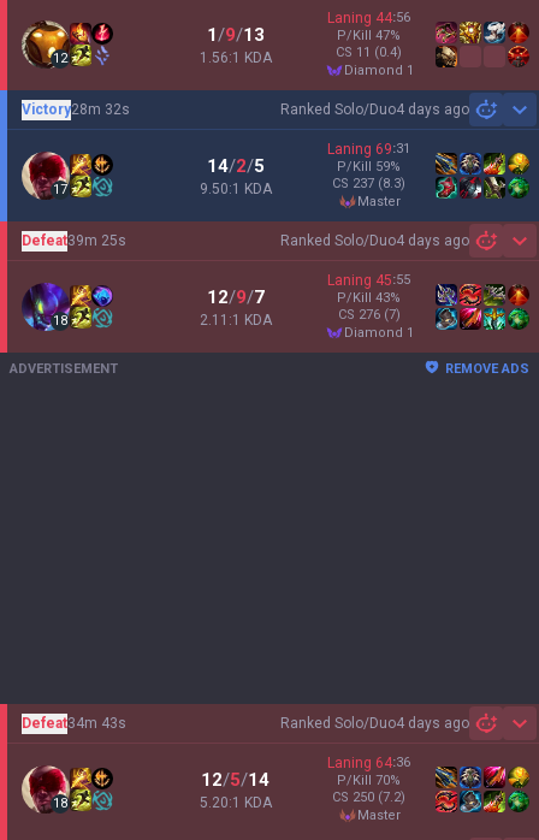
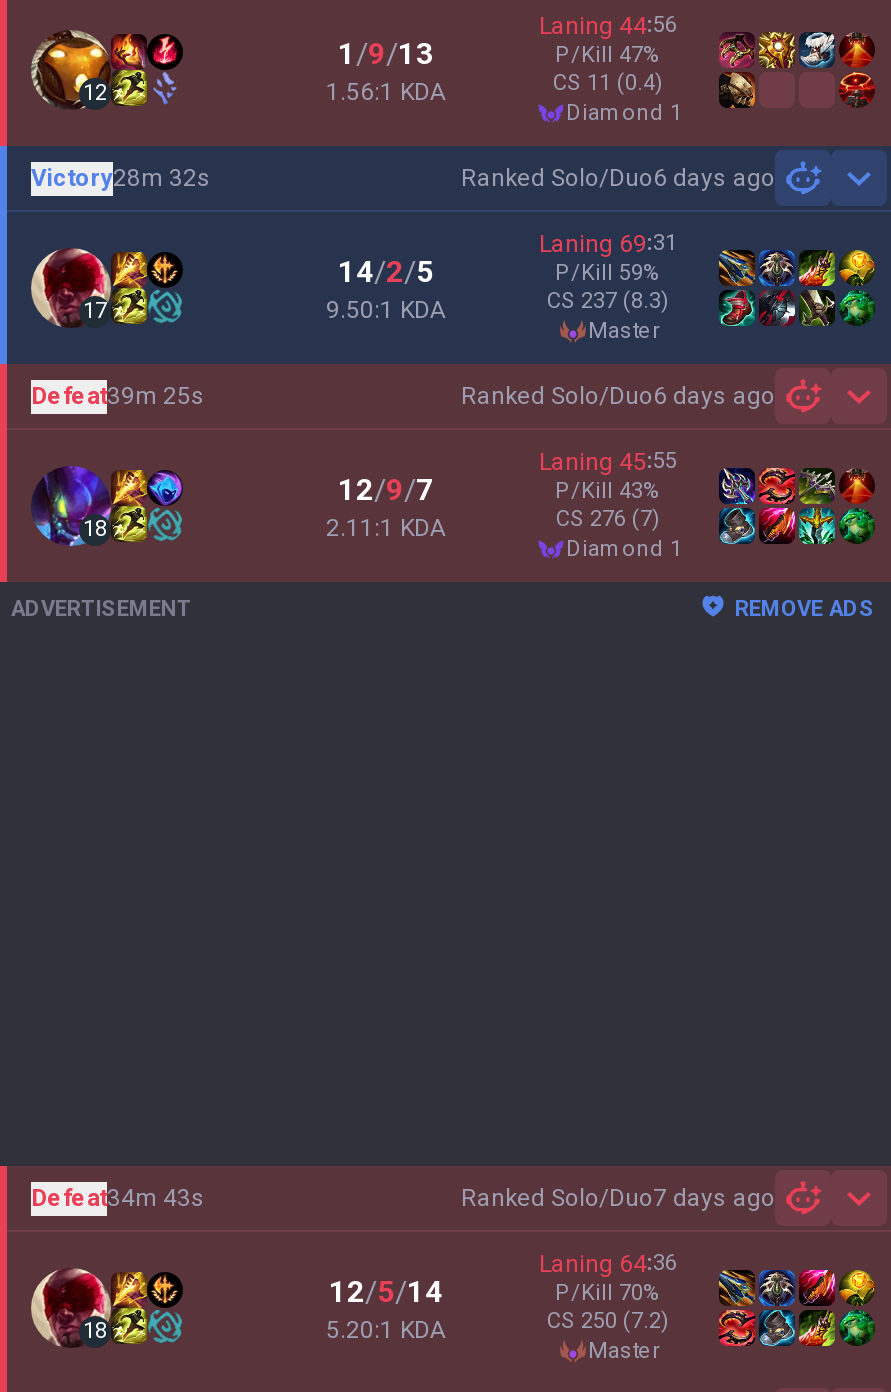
[280,100,469,118] Ranked Solo/Duo4 days ago -> [461,163,775,192] Ranked Solo/Duo6 days ago
[280,232,469,249] Ranked Solo/Duo4 days ago -> [461,381,775,410] Ranked Solo/Duo6 days ago
[280,714,469,732] Ranked Solo/Duo4 days ago -> [461,1183,775,1212] Ranked Solo/Duo7 days ago

